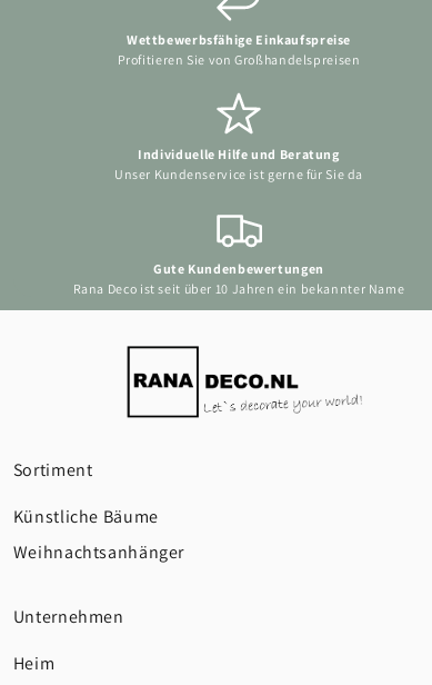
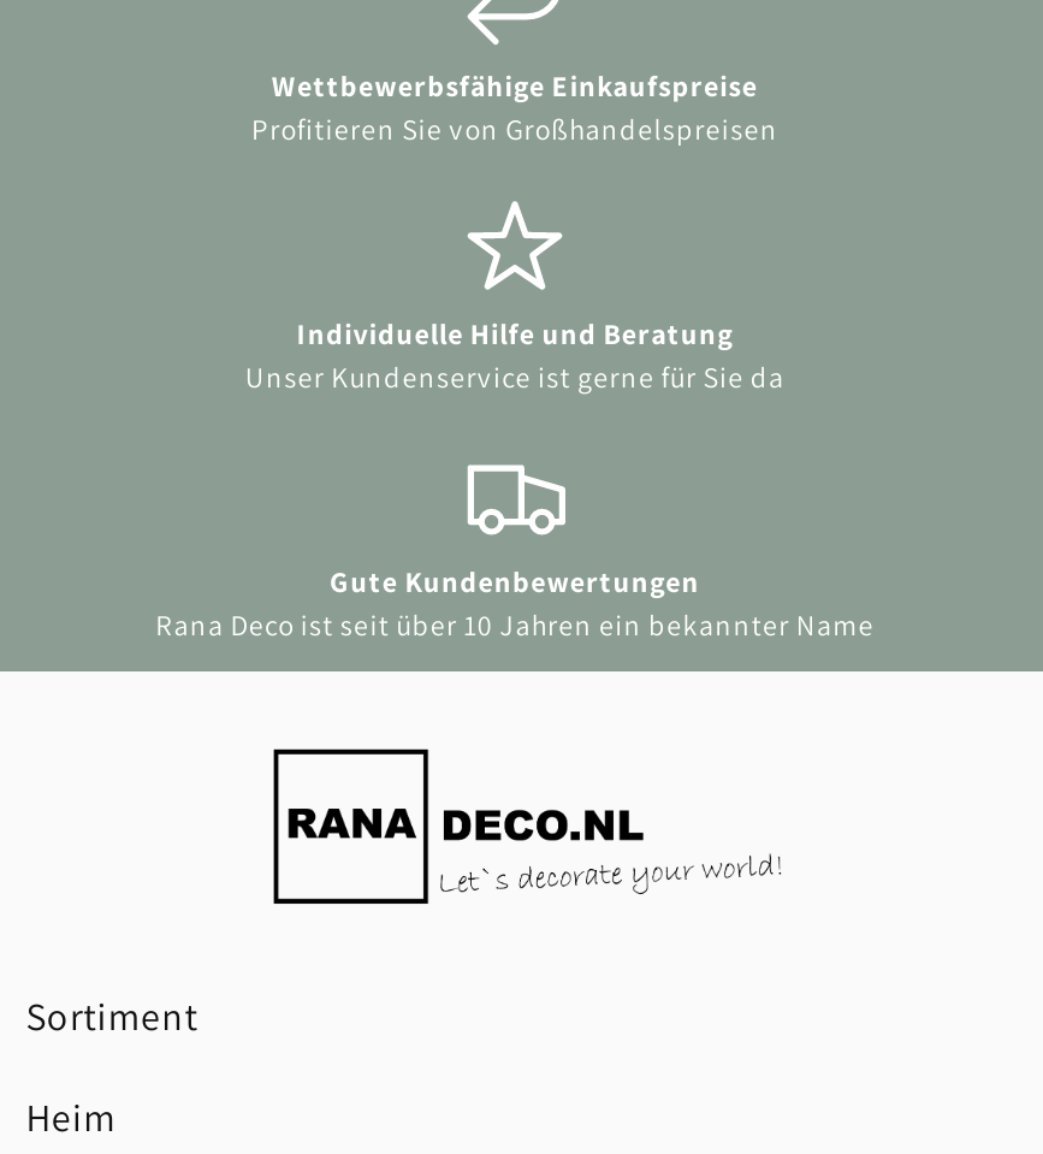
[13,505,184,629] Künstliche Bäume | Weihnachtsanhänger | Unternehmen -> none

